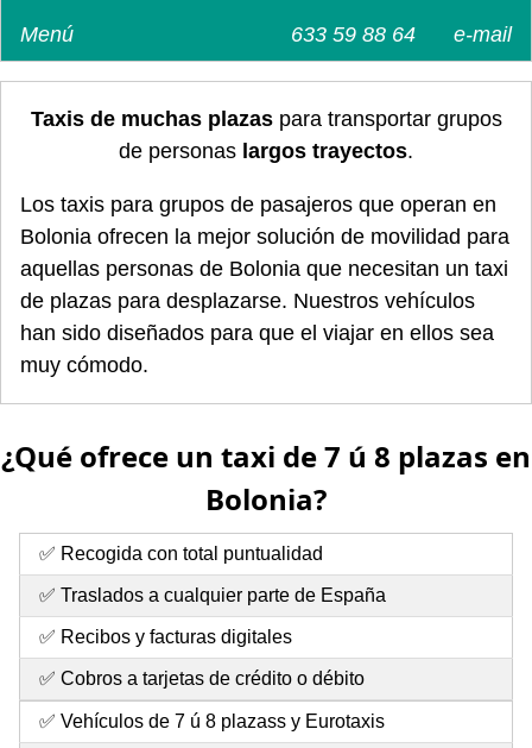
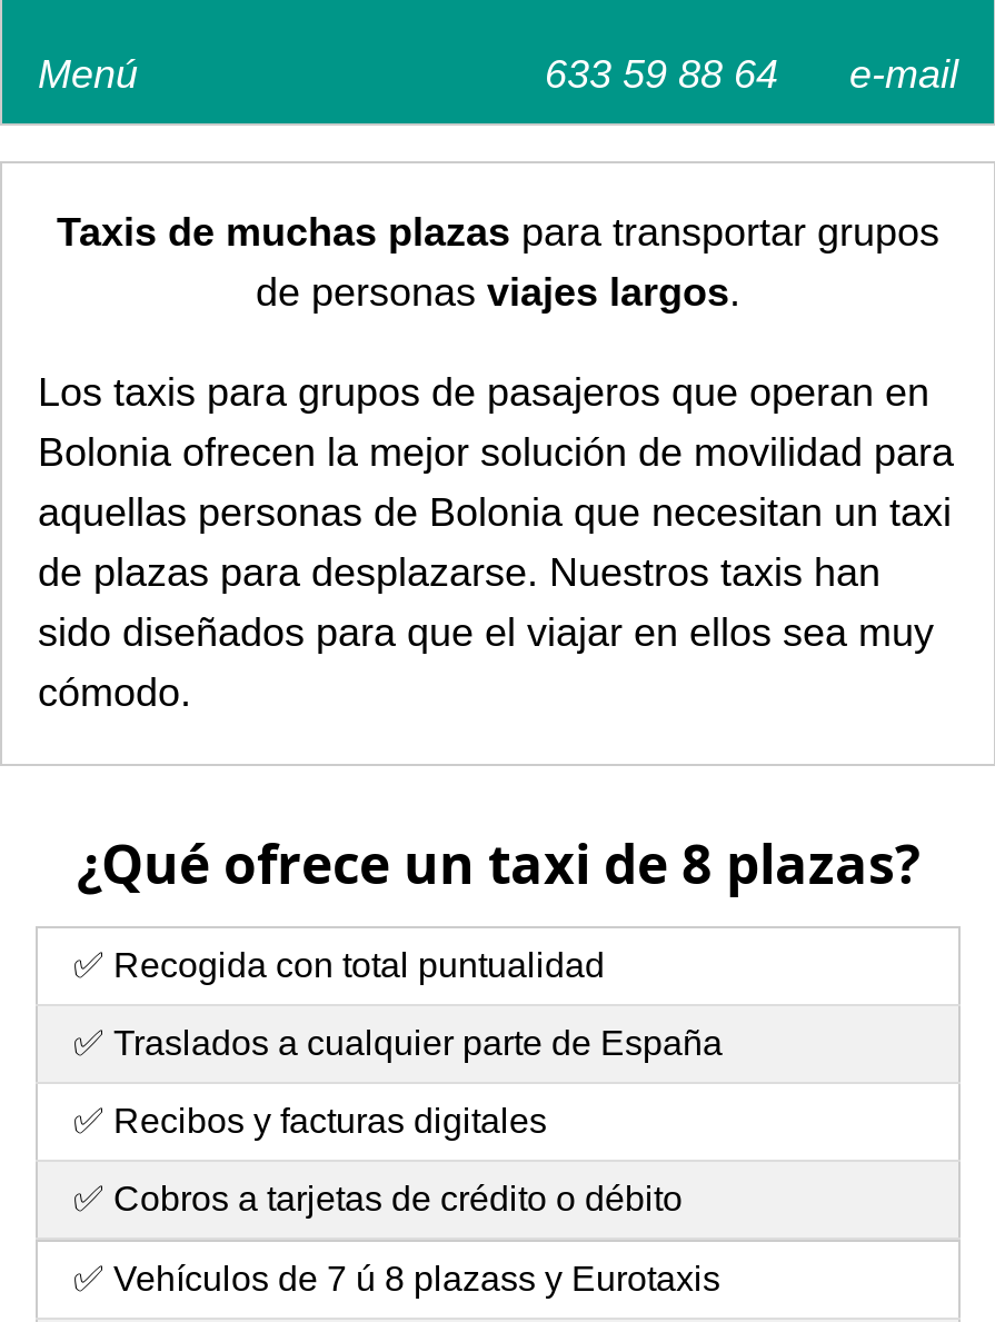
[119,139,413,163] de personas largos trayectos. -> [256,270,740,314] de personas viajes largos.
[20,289,494,377] de plazas para desplazarse. Nuestros vehículos | han sido diseñados para que el viajar en ellos sea | muy cómodo. -> [38,550,934,714] de plazas para desplazarse. Nuestros taxis han | sido diseñados para que el viajar en ellos sea muy | cómodo.
[1,436,531,518] ¿Qué ofrece un taxi de 7 ú 8 plazas en | Bolonia? -> [77,826,919,899] ¿Qué ofrece un taxi de 8 plazas?

